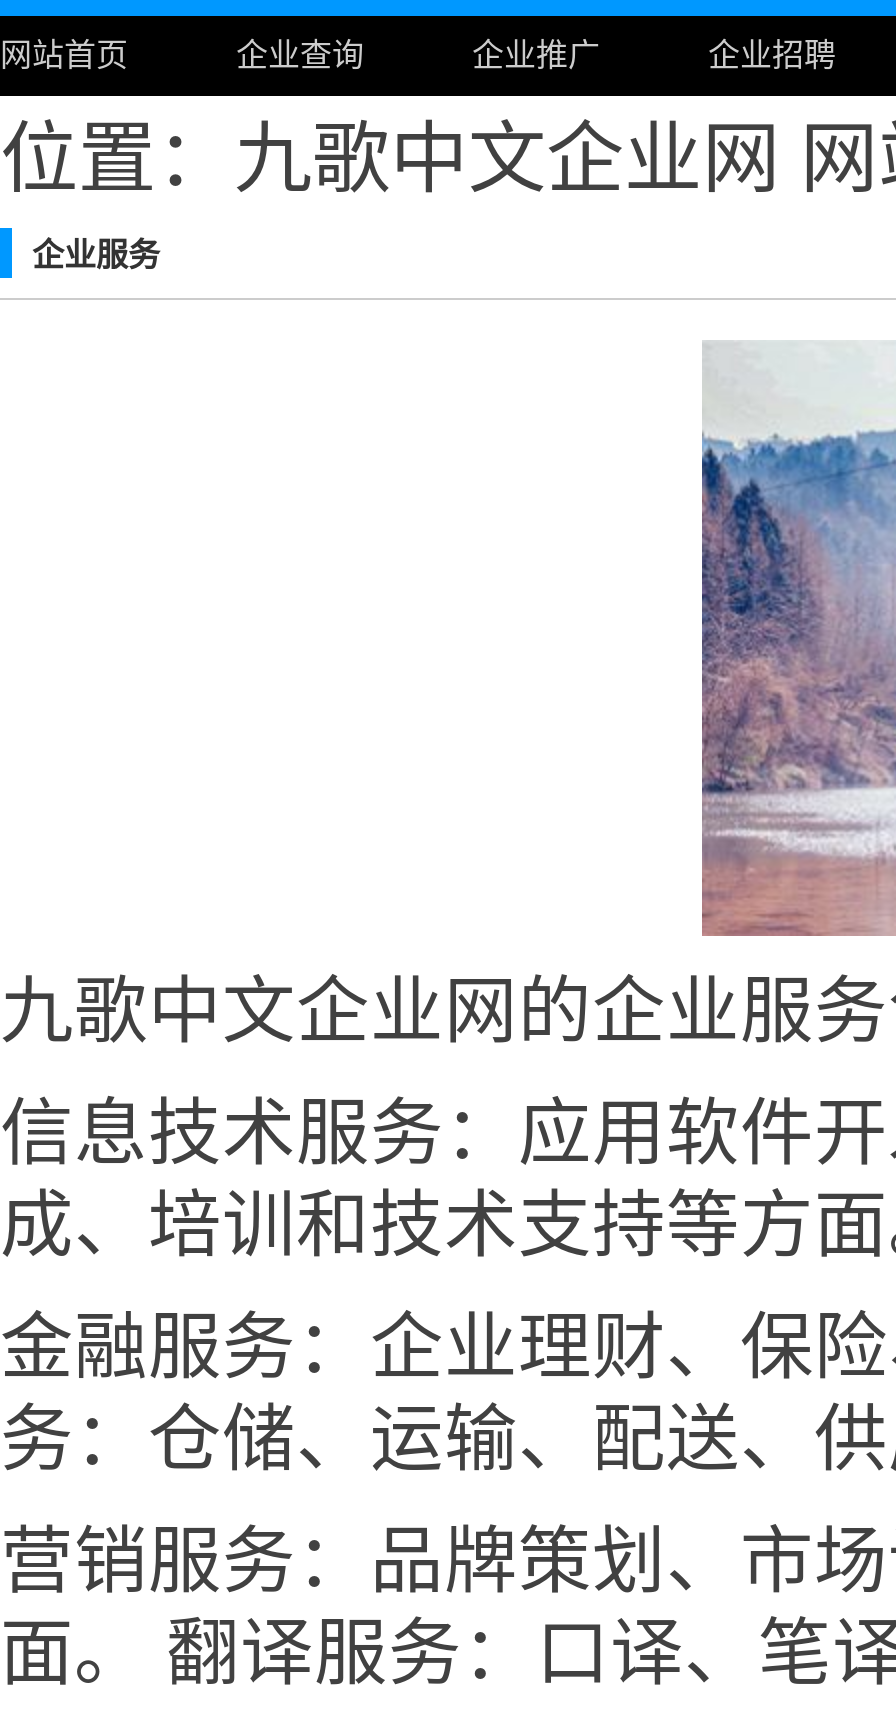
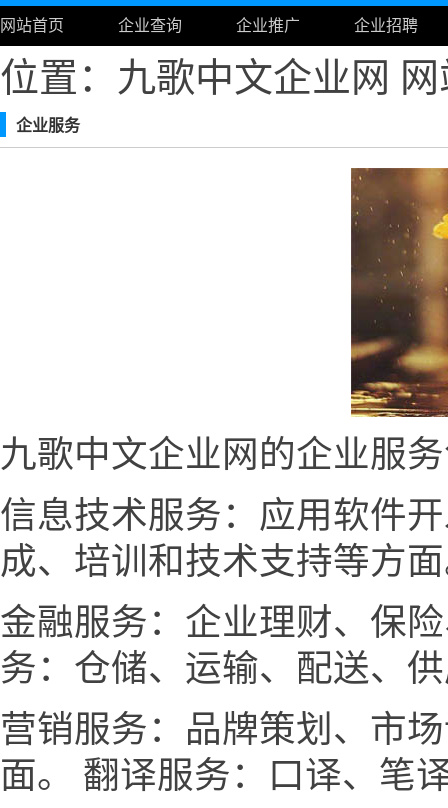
[702,342,890,936] [image] -> [351,167,445,417] [image]

